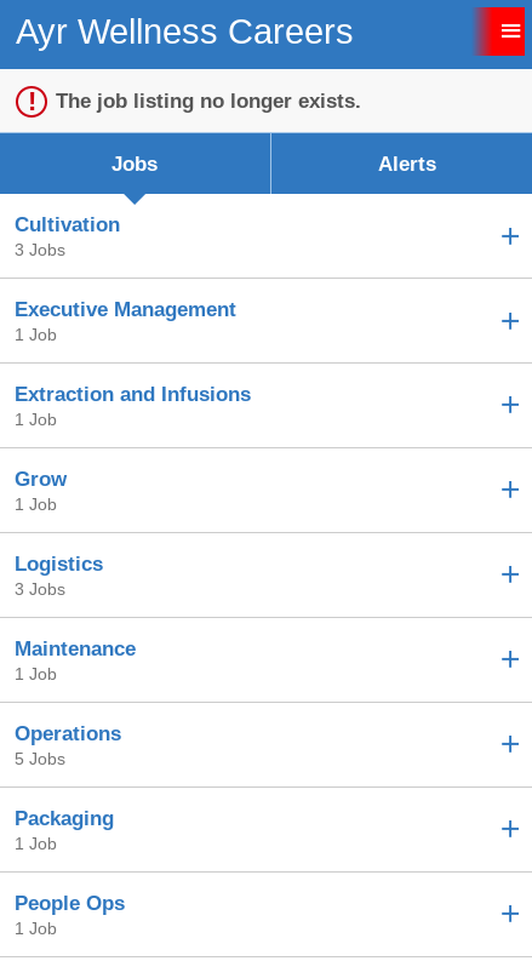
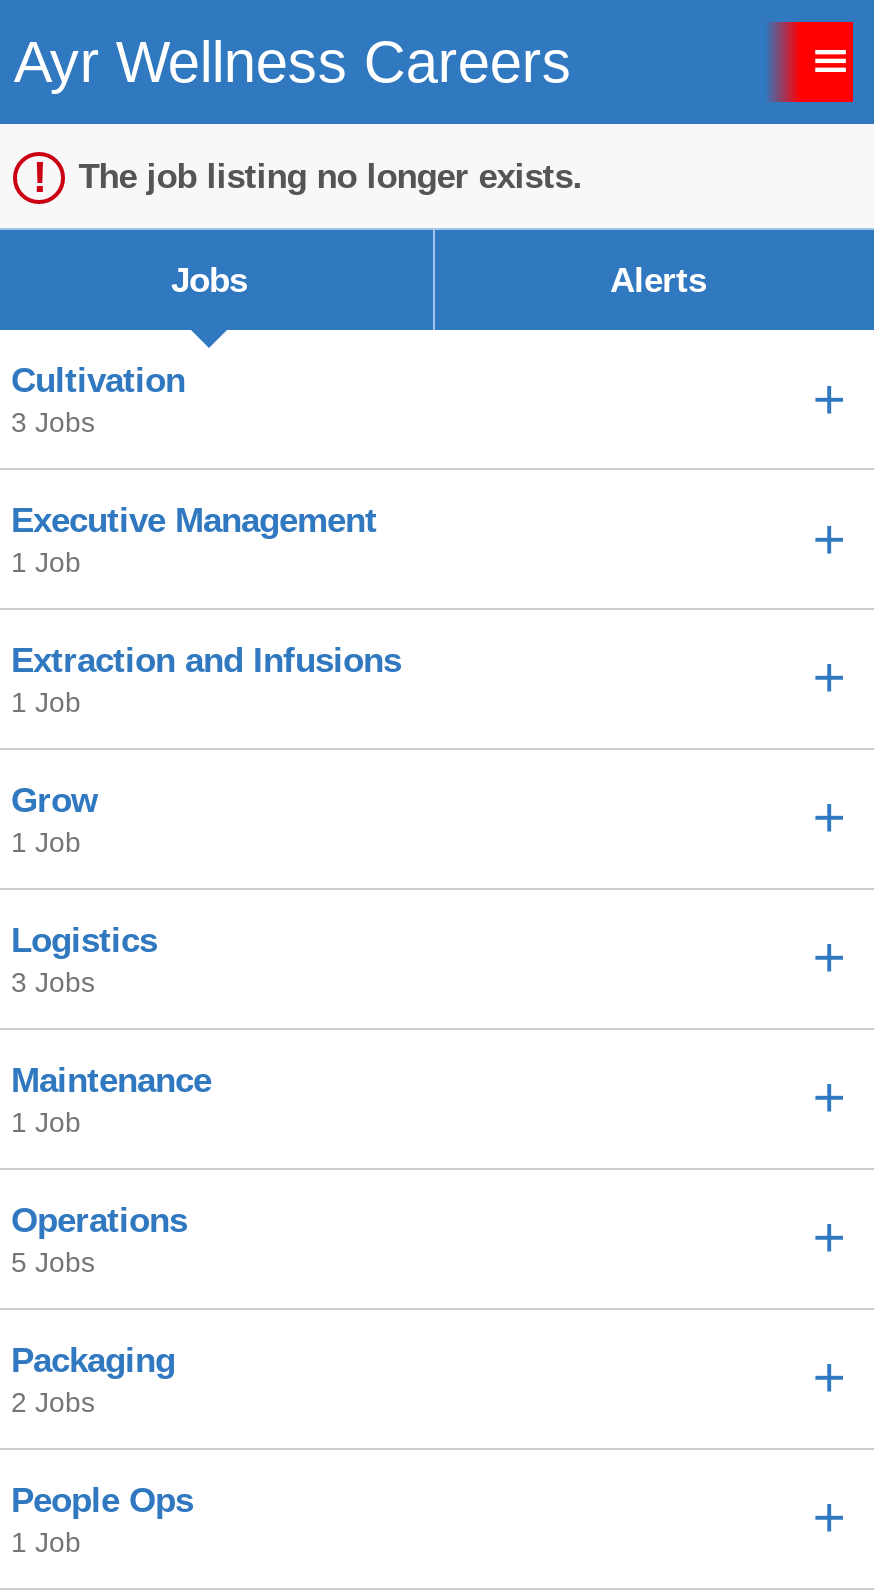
[15,833,57,853] 1 Job -> [11,1385,95,1417] 2 Jobs

